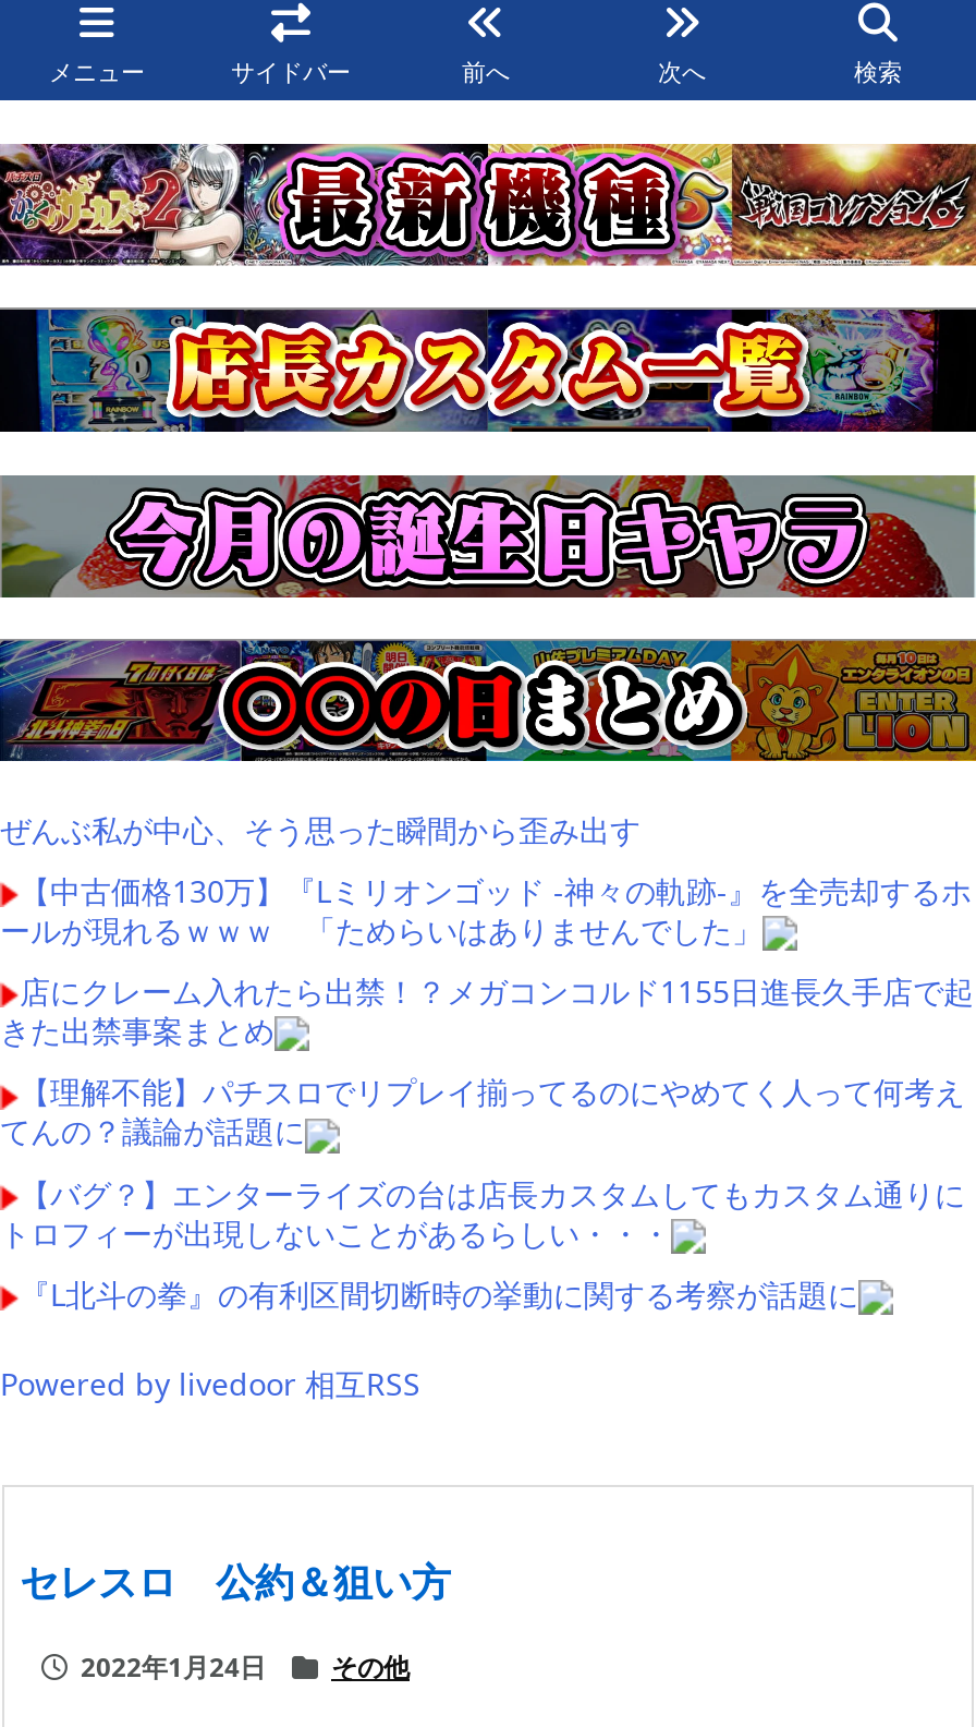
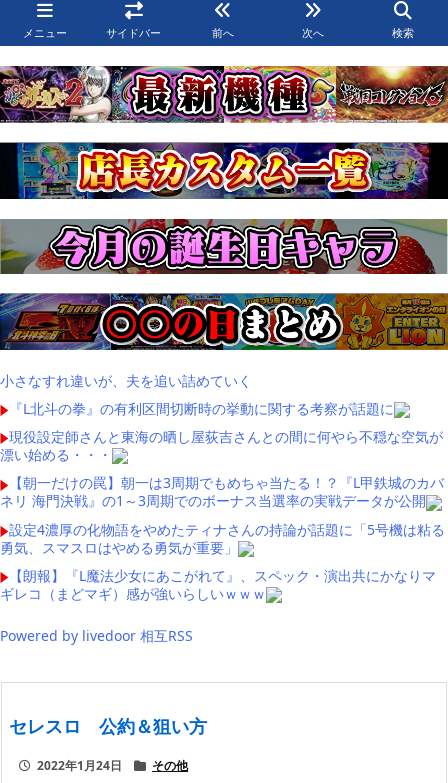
[0,809,974,1253] ぜんぶ私が中心、そう思った瞬間から歪み出す | 【中古価格130万】『Lミリオンゴッド -神々の軌跡-』を全売却するホ | ールが現れるｗｗｗ 「ためらいはありませんでした」 | 店にクレーム入れたら出禁！？メガコンコルド1155日進長久手店で起 | きた出禁事案まとめ | 【理解不能】パチスロでリプレイ揃ってるのにやめてく人って何考え | てんの？議論が話題に | 【バグ？】エンターライズの台は店長カスタムしてもカスタム通りに | トロフィーが出現しないことがあるらしい・・・ -> [0,371,252,390] 小さなすれ違いが、夫を追い詰めていく
moved [20,1273,858,1315] -> [9,399,394,418]: 『L北斗の拳』の有利区間切断時の挙動に関する考察が話題に
none -> [0,427,445,603] 現役設定師さんと東海の晒し屋荻吉さんとの間に何やら不穏な空気が | 漂い始める・・・ | 【朝一だけの罠】朝一は3周期でもめちゃ当たる！？『L甲鉄城のカバ | ネリ 海門決戦』の1～3周期でのボーナス当選率の実戦データが公開 | 設定4濃厚の化物語をやめたティナさんの持論が話題に「5号機は粘る | 勇気、スマスロはやめる勇気が重要」 | 【朗報】『L魔法少女にあこがれて』、スペック・演出共にかなりマ | ギレコ（まどマギ）感が強いらしいｗｗｗ

